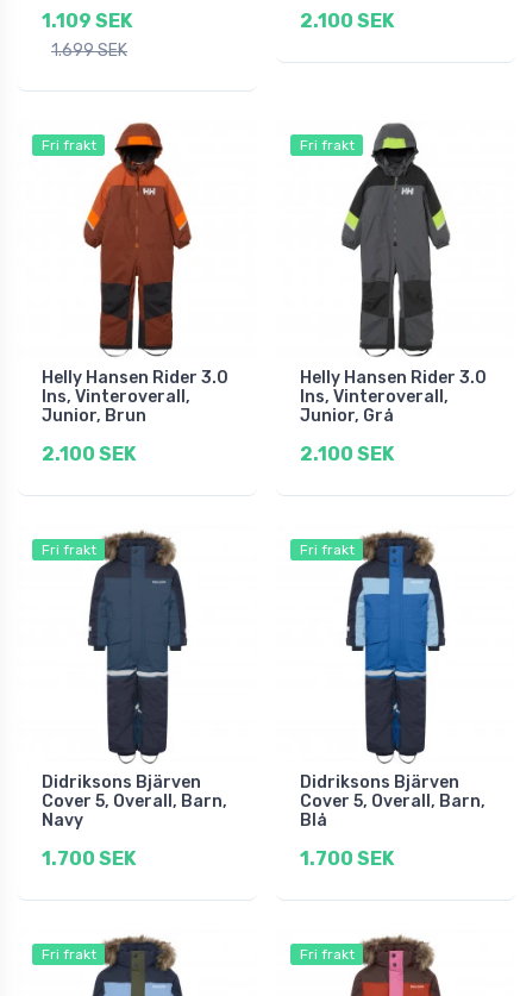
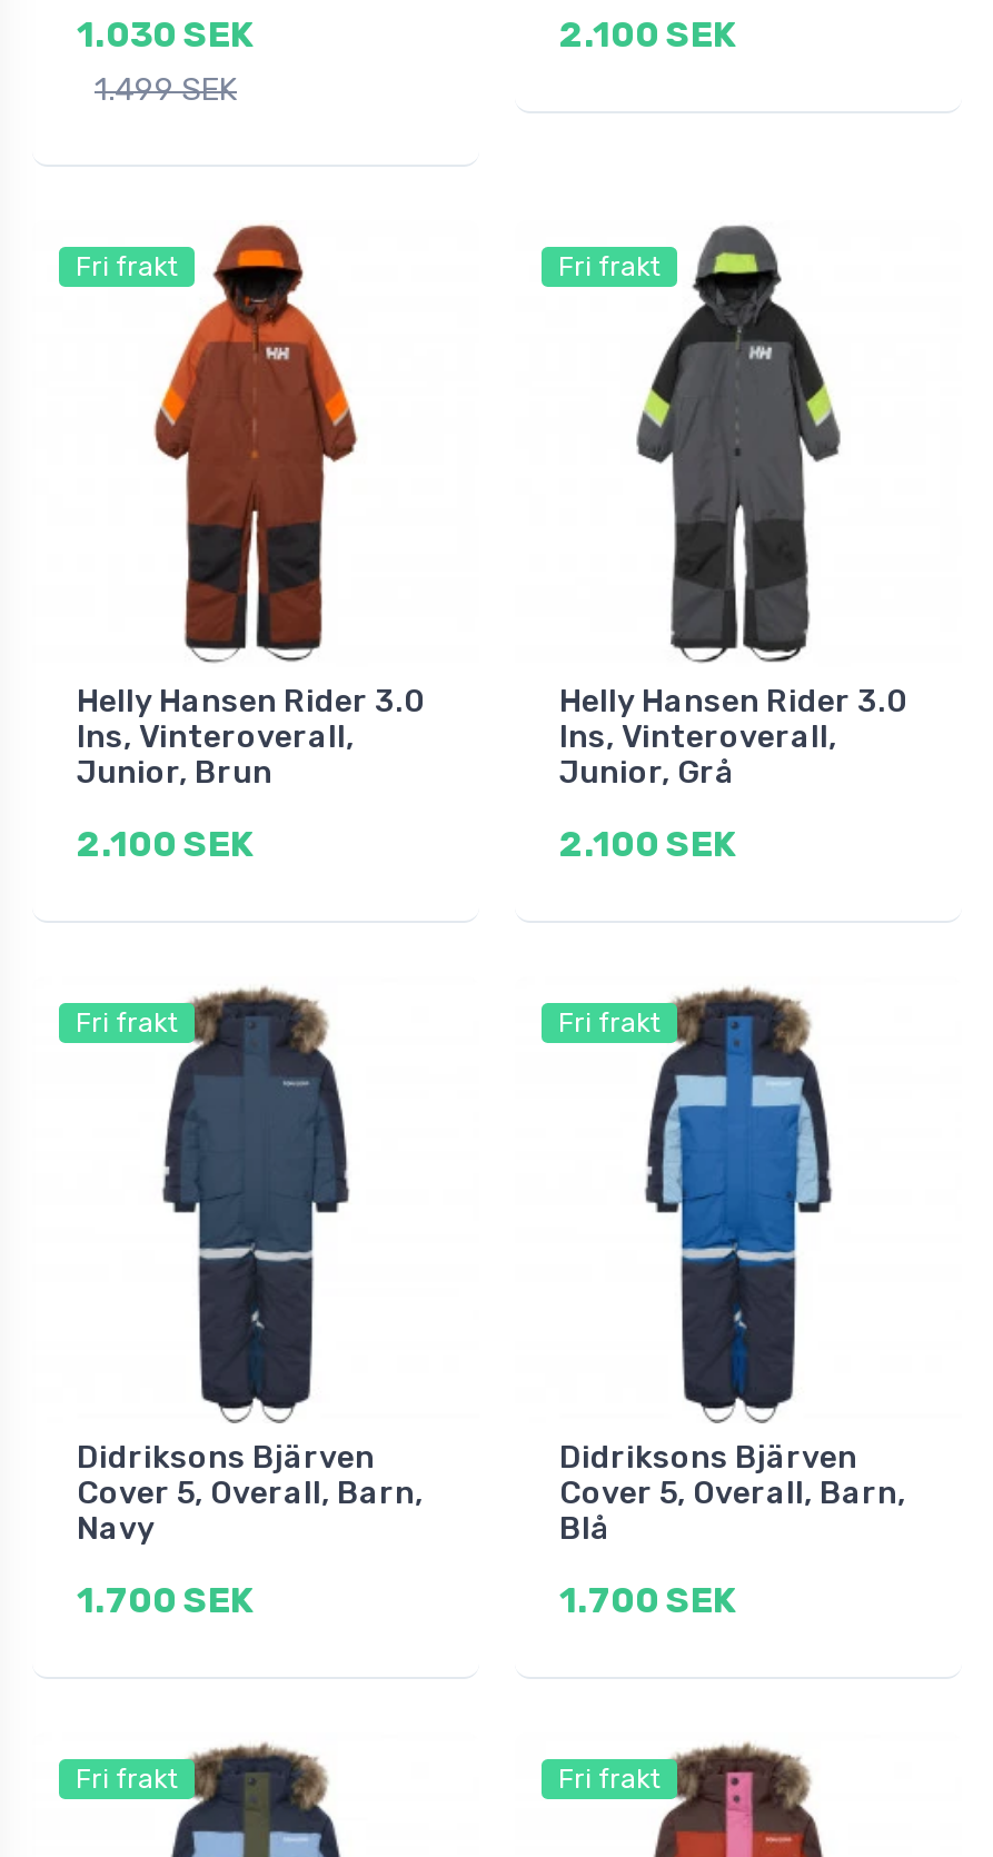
[42,10,132,61] 1.109 SEK | 1.699 SEK -> [77,14,252,109] 1.030 SEK | 1.499 SEK

